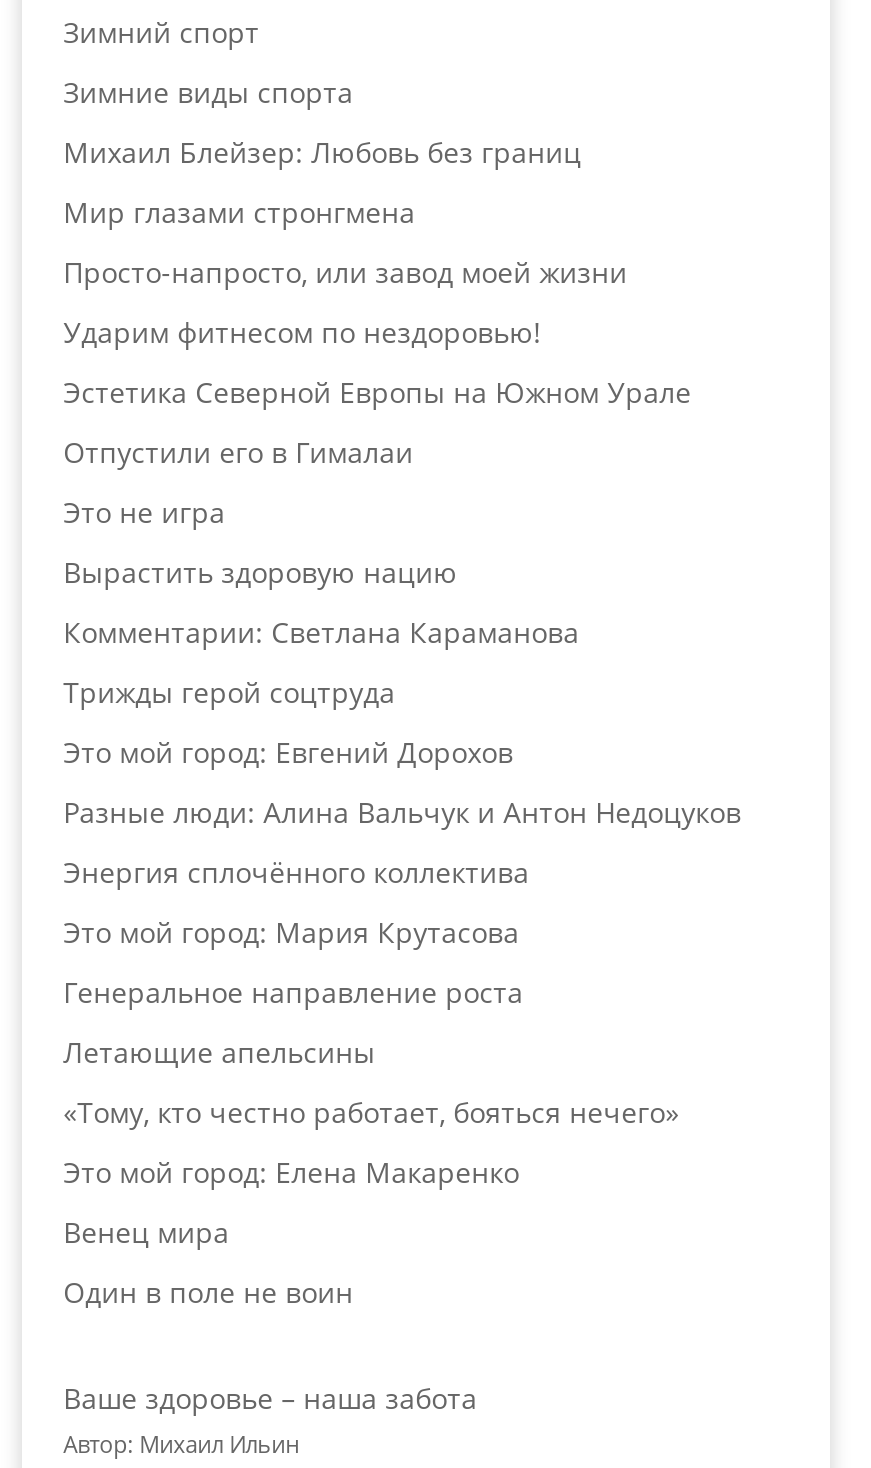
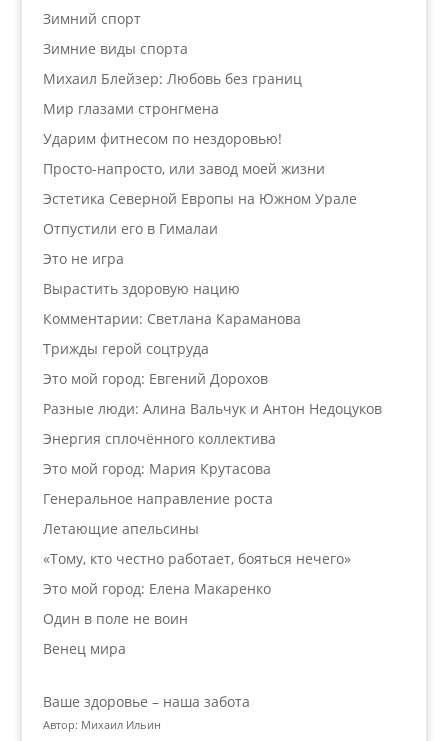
moved [63,253,627,291] -> [43,159,325,178]: Просто-напросто, или завод моей жизни
moved [63,313,541,351] -> [43,129,282,148]: Ударим фитнесом по нездоровью!
moved [63,1213,229,1251] -> [43,639,126,658]: Венец мира
moved [63,1273,353,1311] -> [43,609,188,628]: Один в поле не воин

